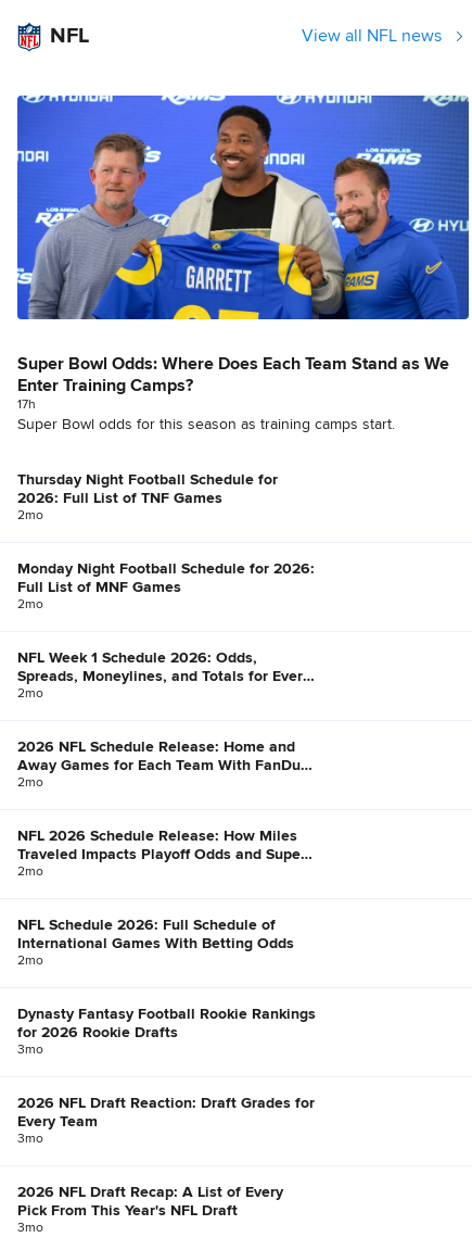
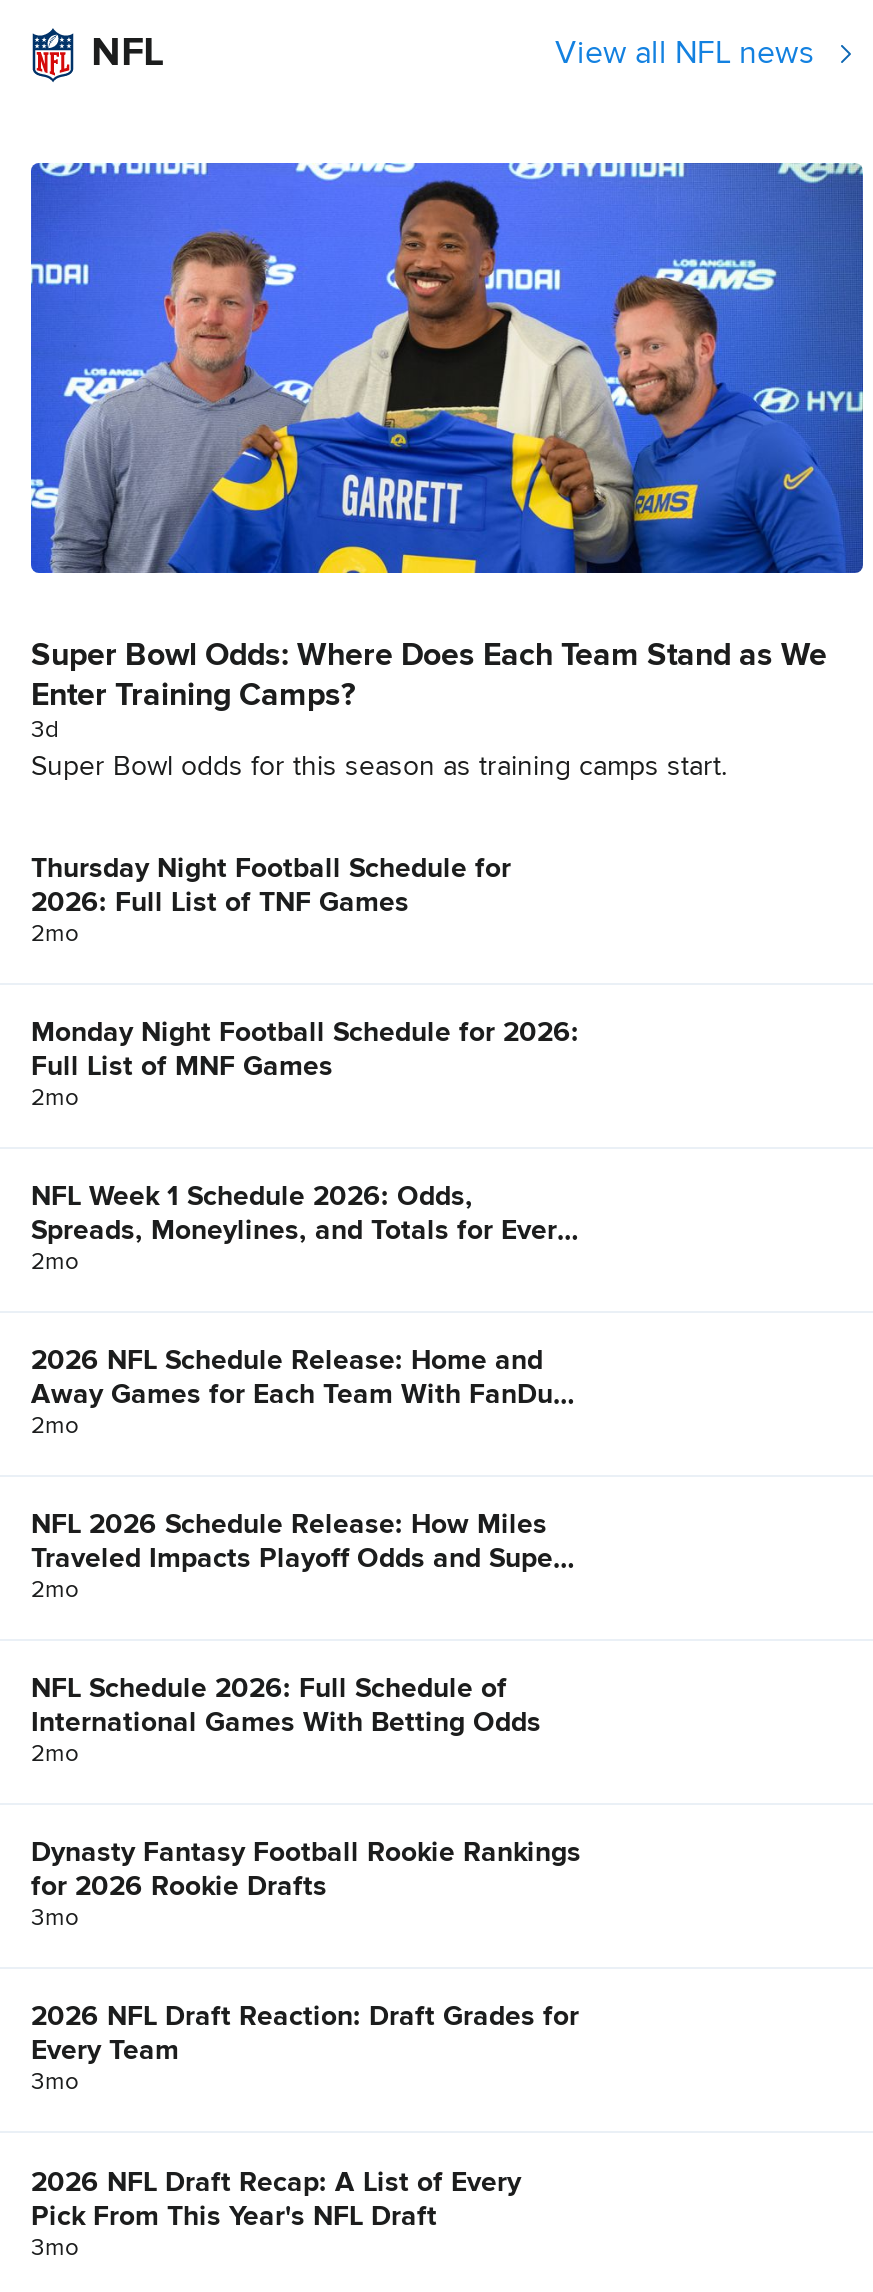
[17,398,36,411] 17h -> [31,720,59,744] 3d

